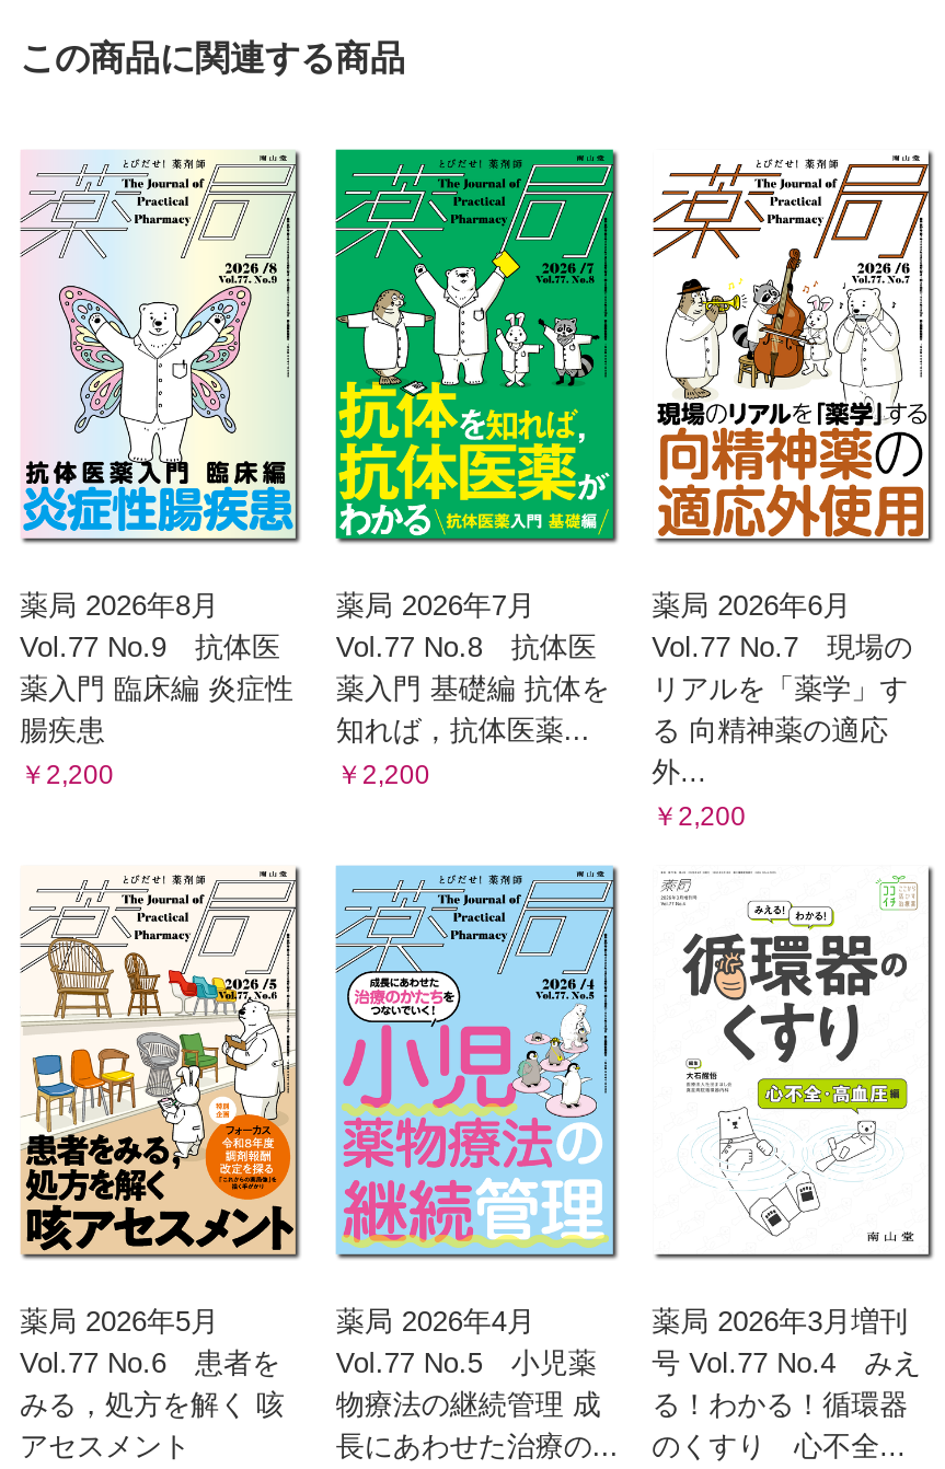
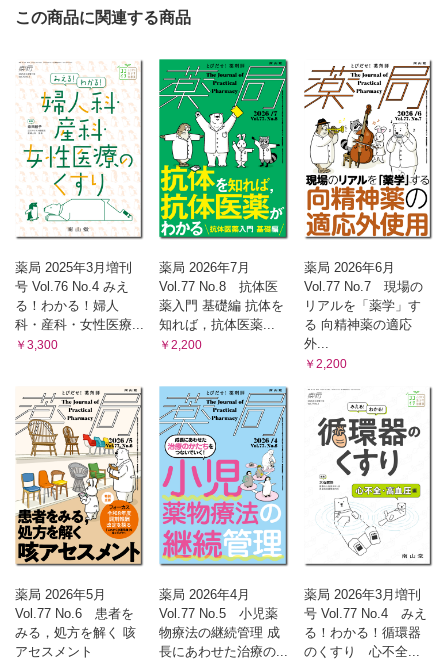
[20,151,293,789] [image] | 薬局 2026年8月 | Vol.77 No.9 抗体医 | 薬入門 臨床編 炎症性 | 腸疾患 | ￥2,200 -> [15,61,144,352] [image] | 薬局 2025年3月増刊 | 号 Vol.76 No.4 みえ | る！わかる！婦人 | 科・産科・女性医療... | ￥3,300

